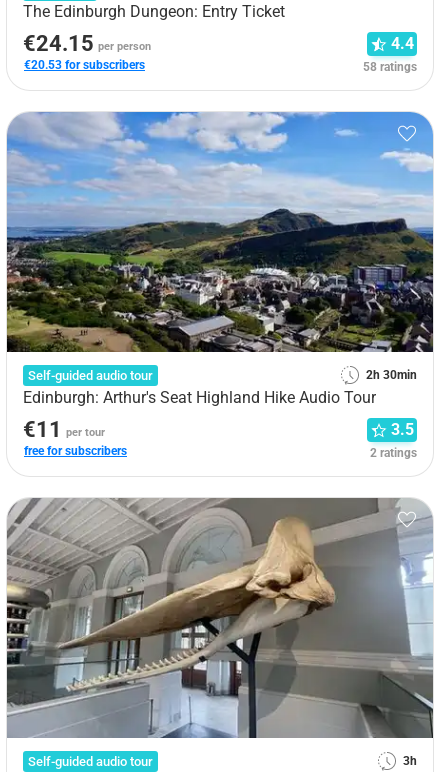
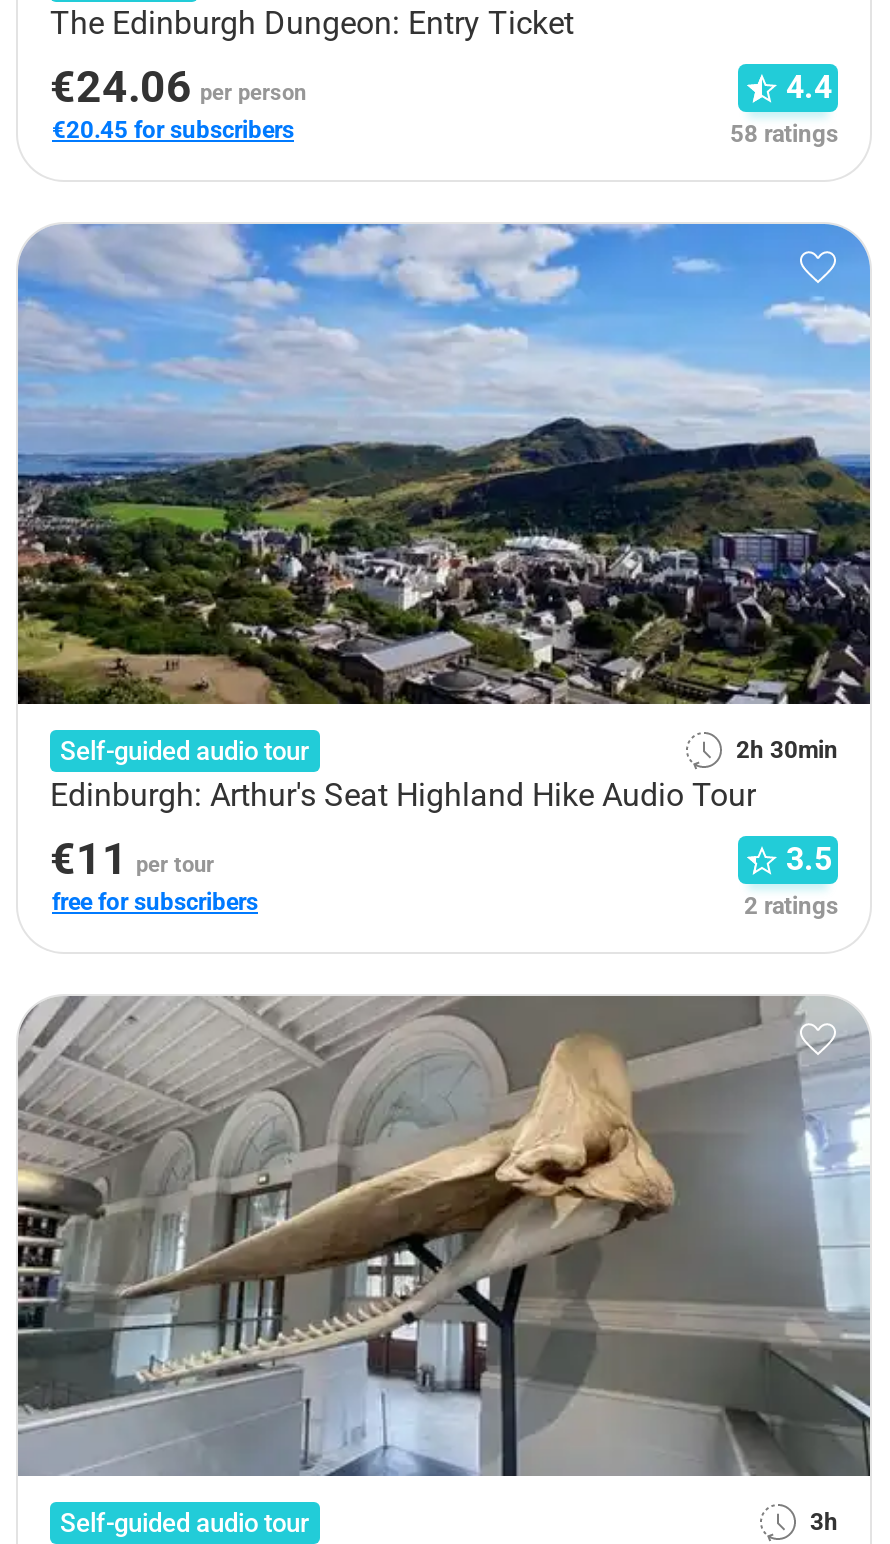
[23,31,151,56] €24.15 per person -> [50,62,306,112] €24.06 per person
[24,58,145,72] €20.53 for subscribers -> [52,116,294,144] €20.45 for subscribers

